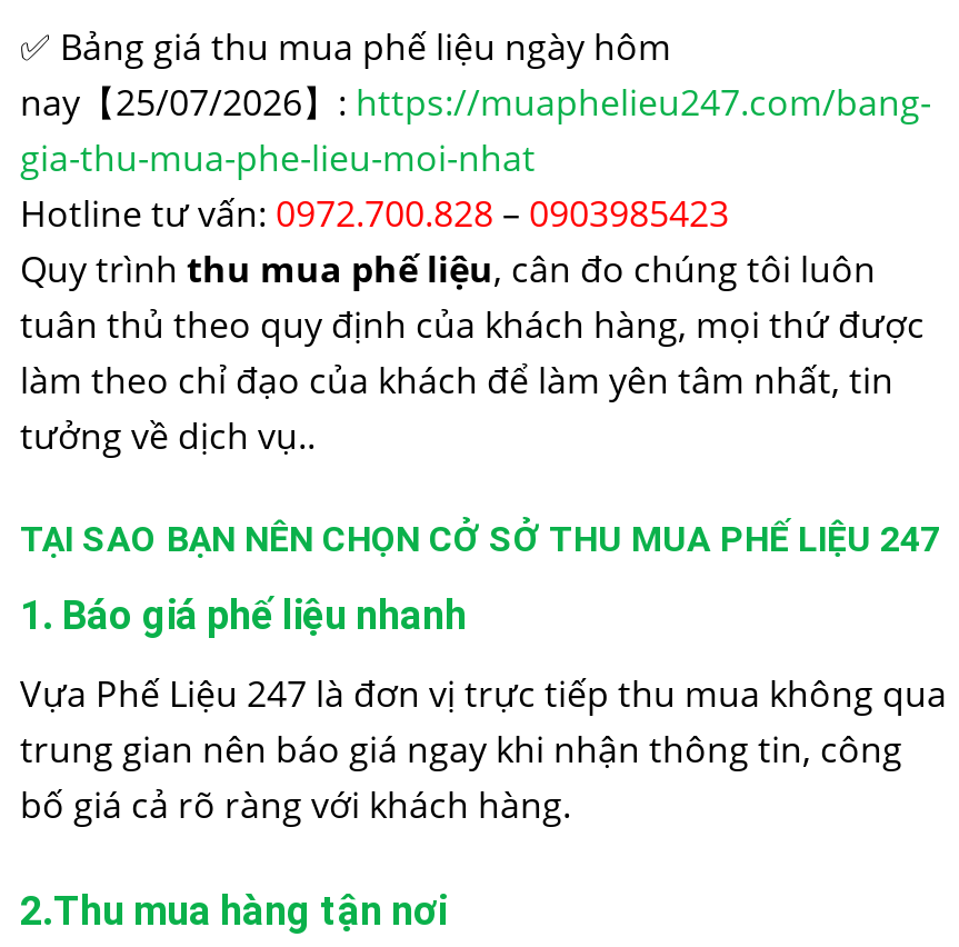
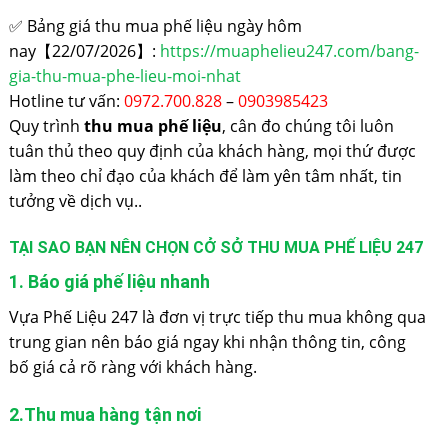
[20,78,931,127] nay【25/07/2026】: https://muaphelieu247.com/bang- -> [9,40,419,62] nay【22/07/2026】: https://muaphelieu247.com/bang-

